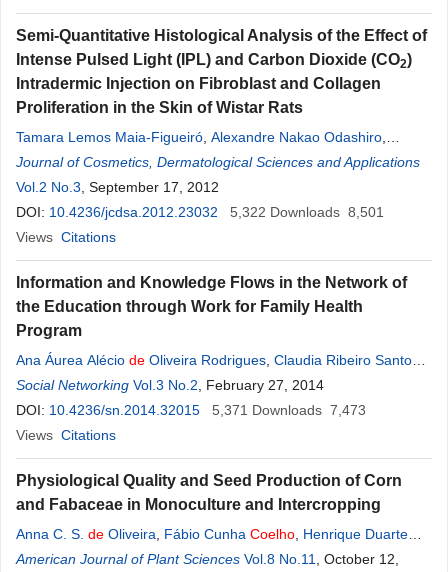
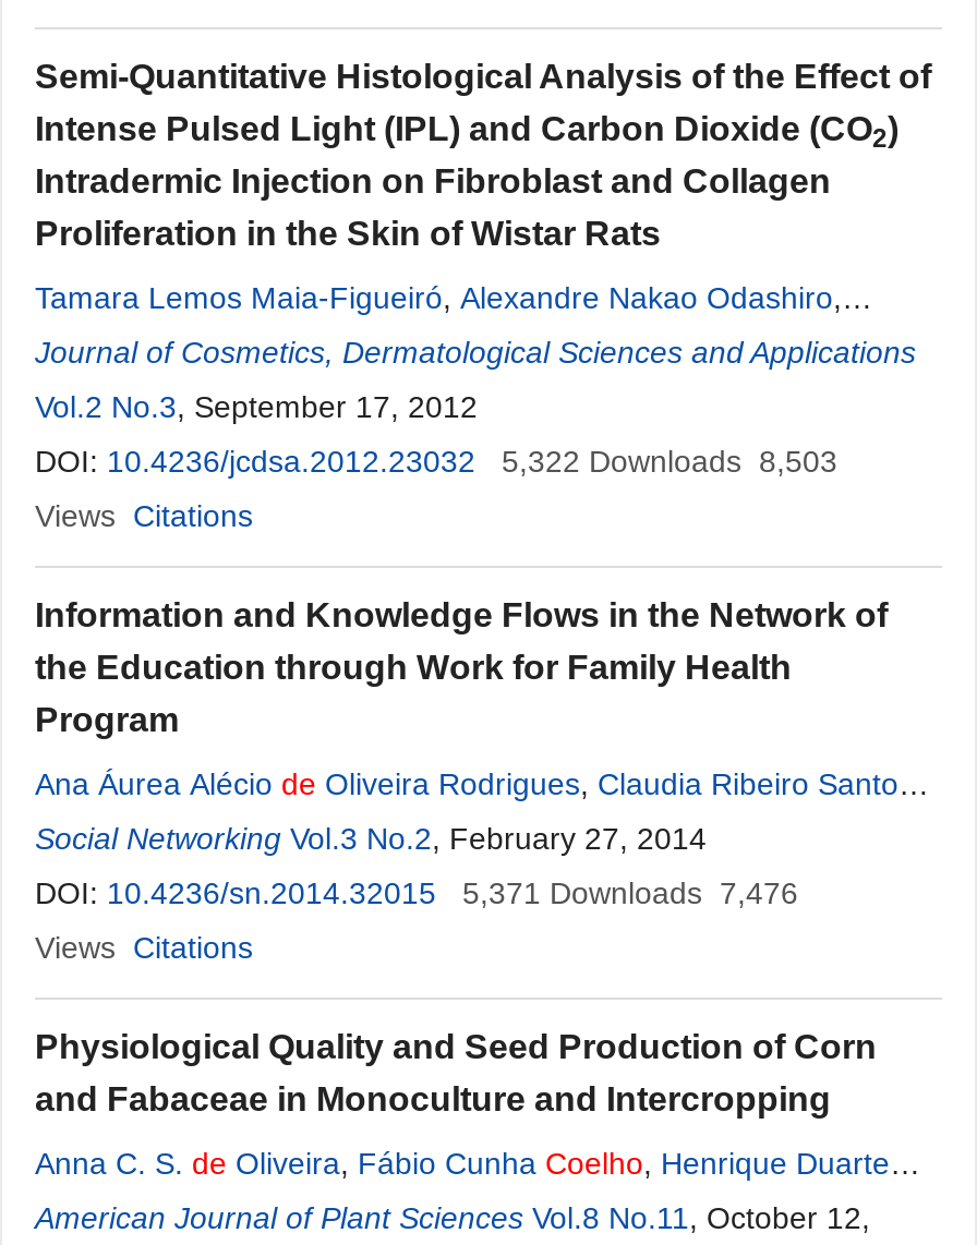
[16,204,384,220] DOI: 10.4236/jcdsa.2012.23032 5,322 Downloads 8,501 -> [35,444,837,479] DOI: 10.4236/jcdsa.2012.23032 5,322 Downloads 8,503
[212,402,366,418] 5,371 Downloads 7,473 -> [462,875,798,910] 5,371 Downloads 7,476

